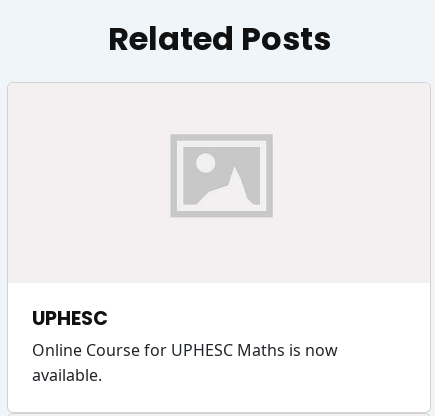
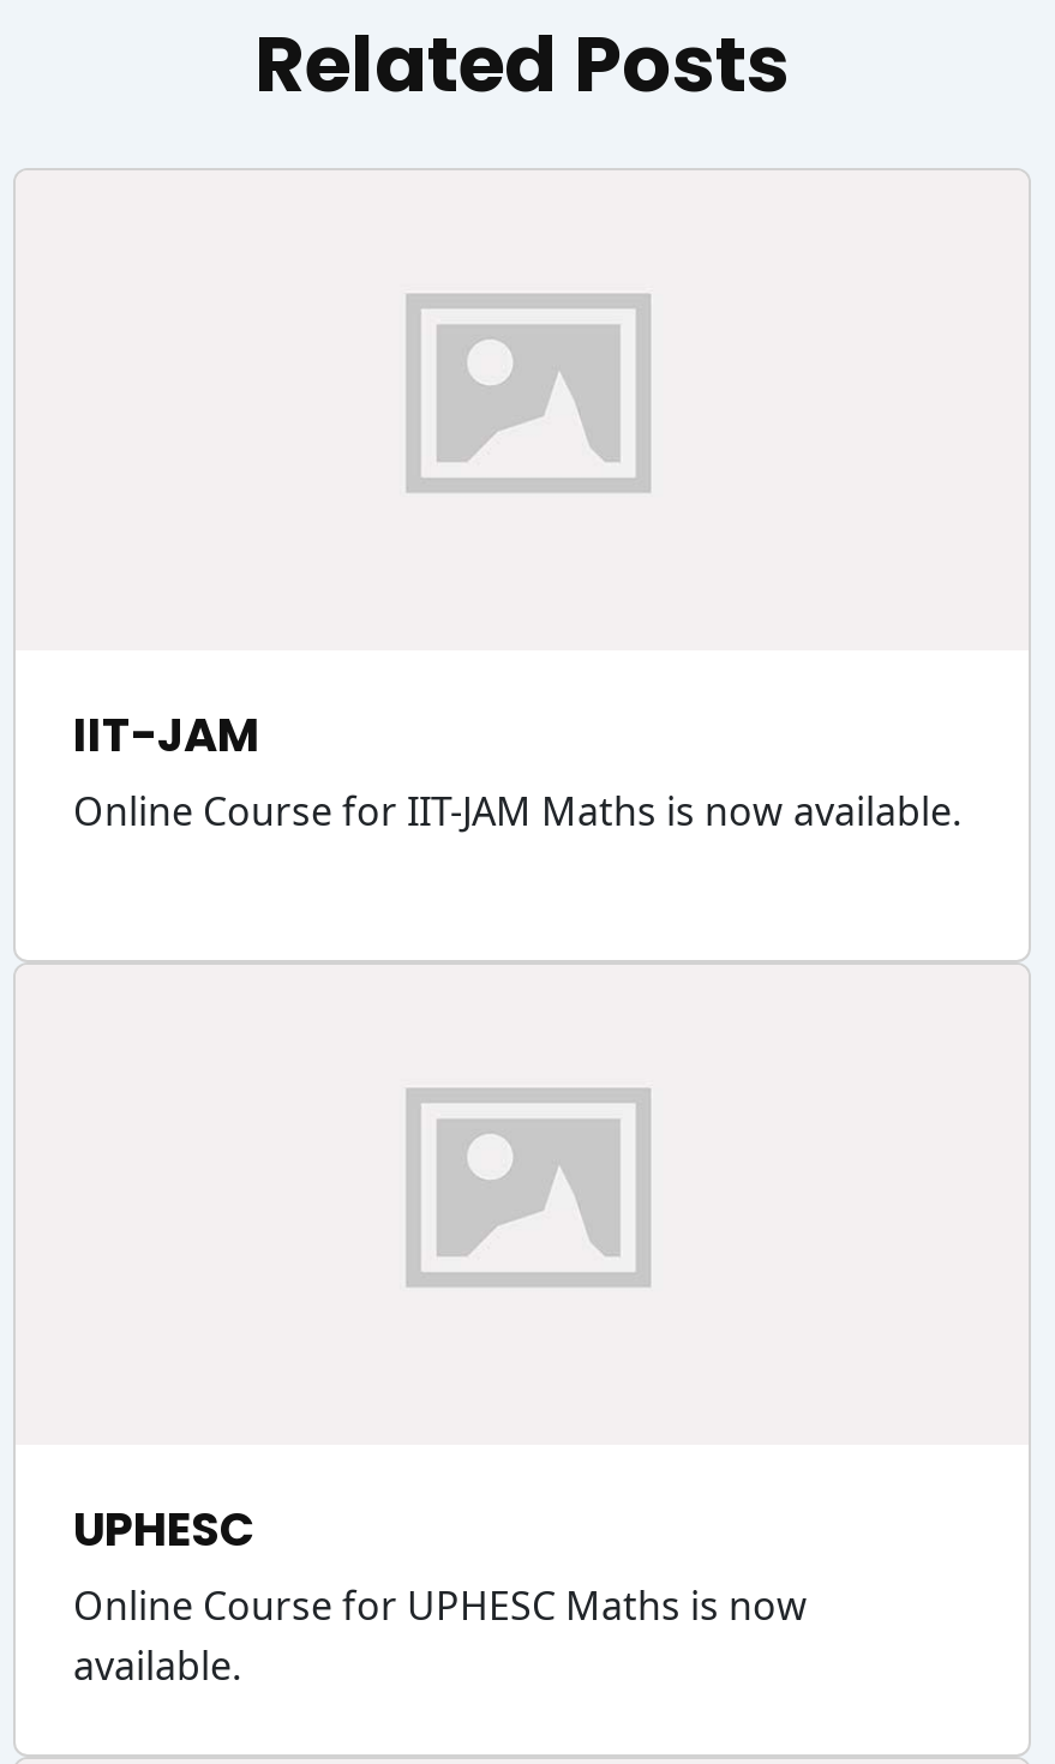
none -> [73,703,961,838] IIT-JAM | Online Course for IIT-JAM Maths is now available.

